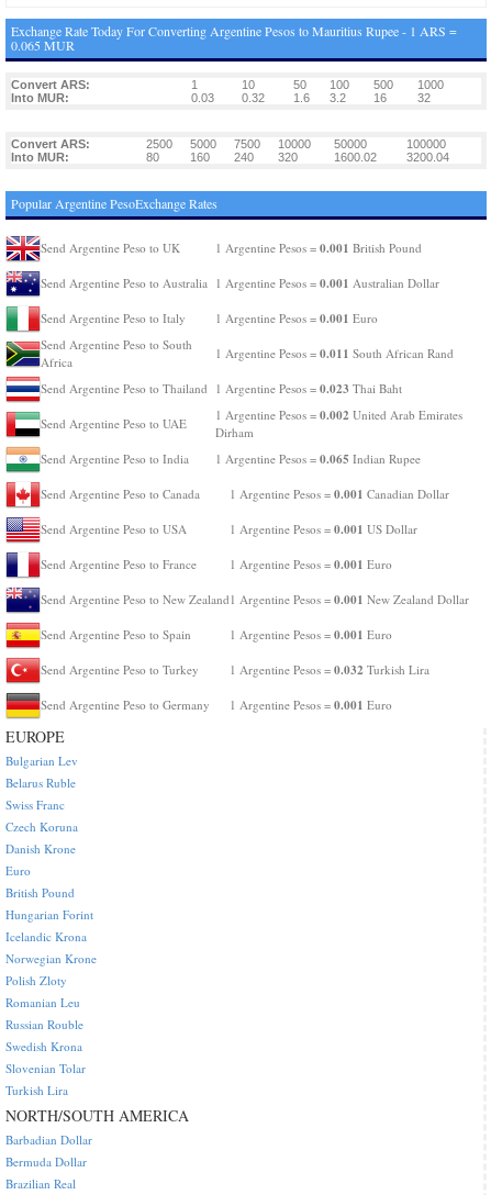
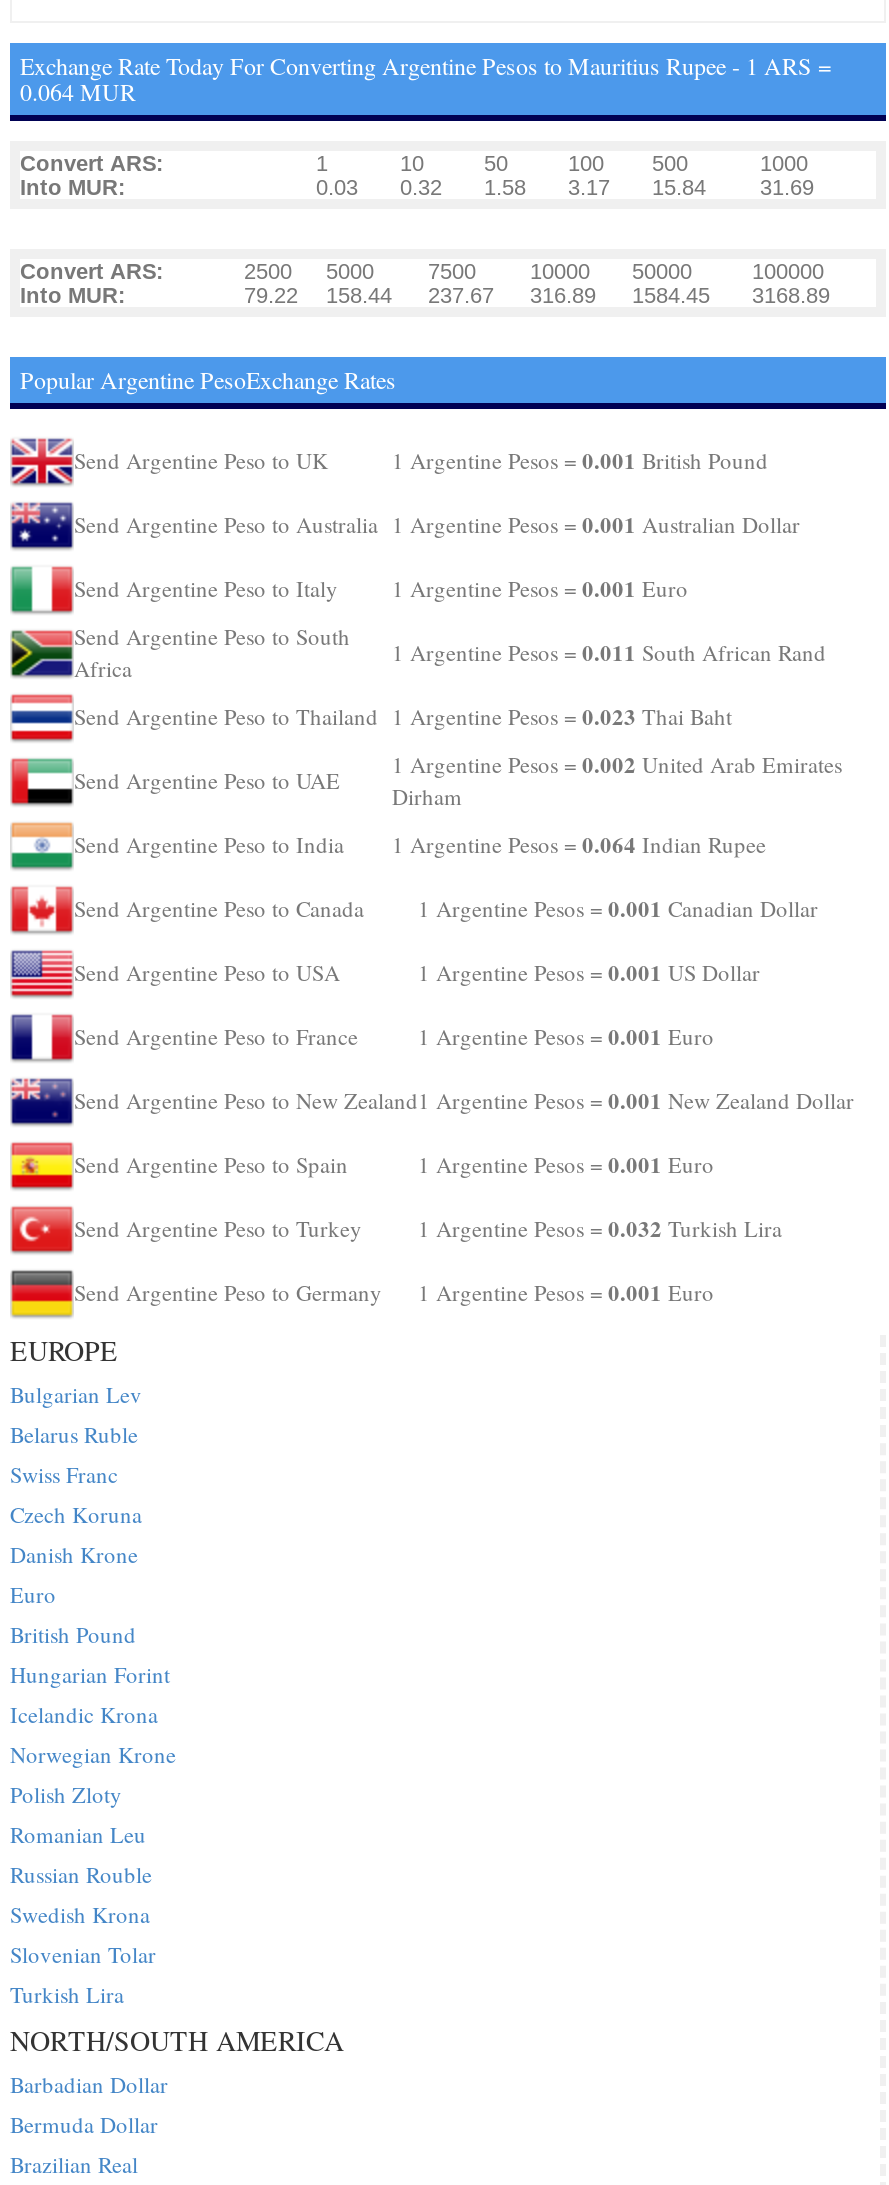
[11,36,75,54] 0.065 MUR -> [20,75,136,107] 0.064 MUR
[293,91,310,104] 1.6 -> [484,175,526,199] 1.58
[330,91,346,104] 3.2 -> [568,175,610,199] 3.17
[373,91,387,104] 16 -> [652,175,706,199] 15.84
[417,91,431,104] 32 -> [760,175,814,199] 31.69
[146,151,159,164] 80 -> [244,283,298,307] 79.22
[190,151,210,164] 160 -> [326,283,392,307] 158.44
[234,151,254,164] 240 -> [428,283,494,307] 237.67
[278,151,298,164] 320 -> [530,283,596,307] 316.89
[334,151,377,164] 1600.02 -> [632,283,710,307] 1584.45
[406,151,449,164] 3200.04 -> [752,283,830,307] 3168.89
[215,449,421,468] 1 Argentine Pesos = 0.065 Indian Rupee -> [392,827,766,861] 1 Argentine Pesos = 0.064 Indian Rupee

